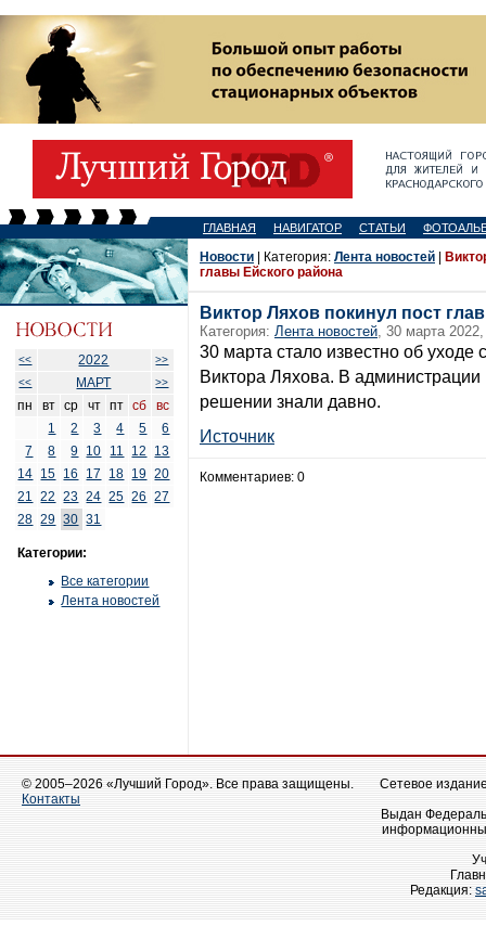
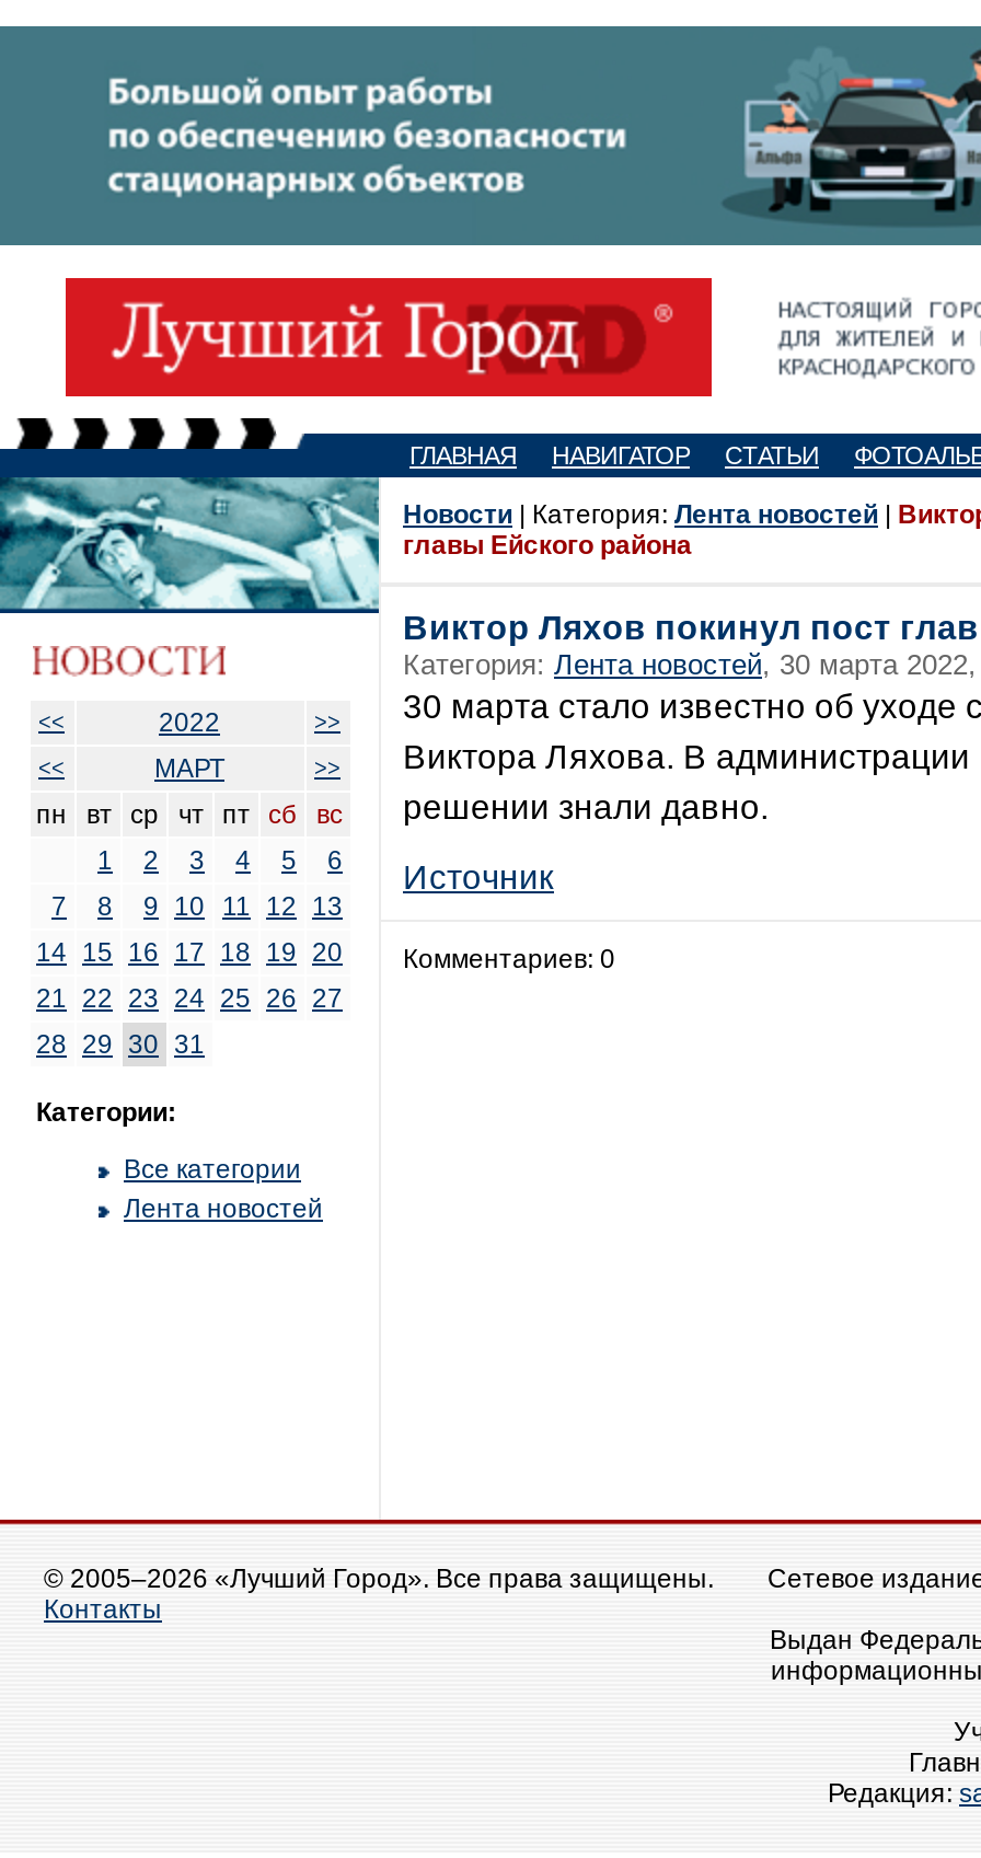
[3,14,483,125] [image] -> [7,24,974,247] [image]

